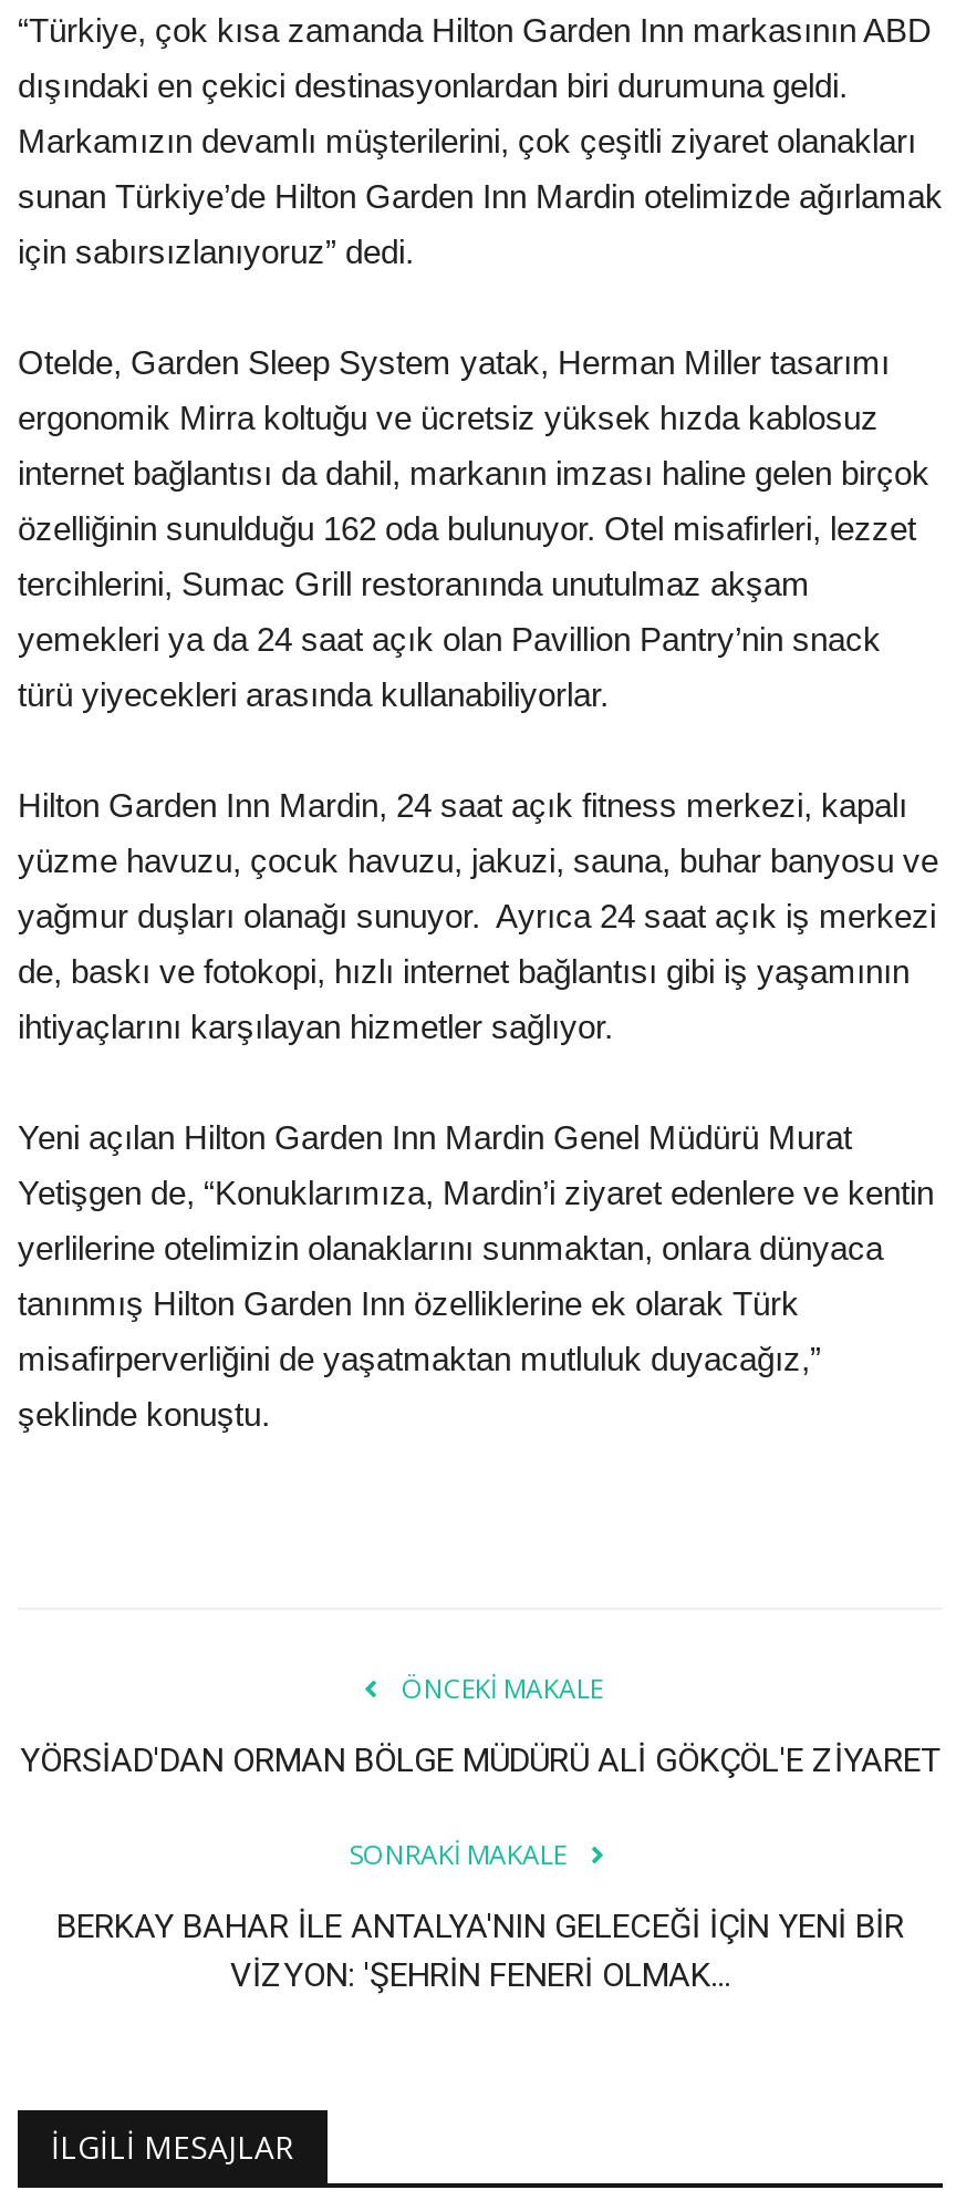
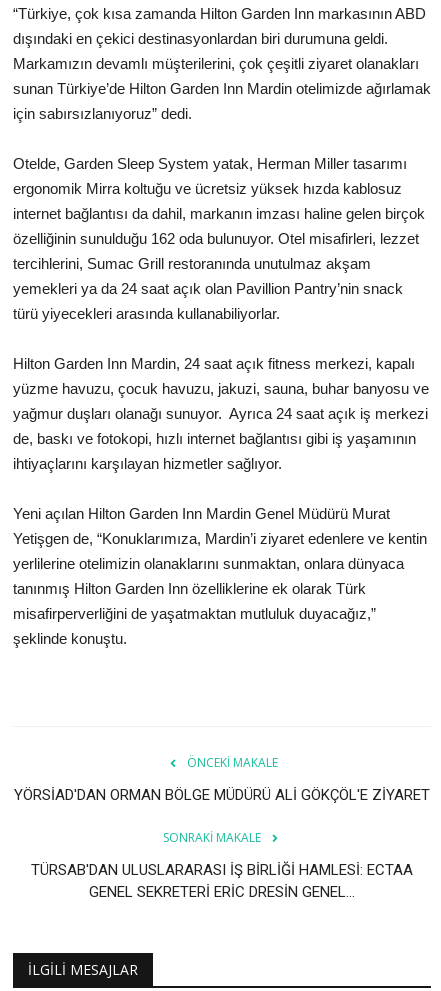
[56,1906,904,1995] BERKAY BAHAR İLE ANTALYA'NIN GELECEĞİ İÇİN YENİ BİR | VİZYON: 'ŞEHRİN FENERİ OLMAK... -> [31,861,413,901] TÜRSAB'DAN ULUSLARARASI İŞ BİRLİĞİ HAMLESİ: ECTAA | GENEL SEKRETERİ ERİC DRESİN GENEL...

